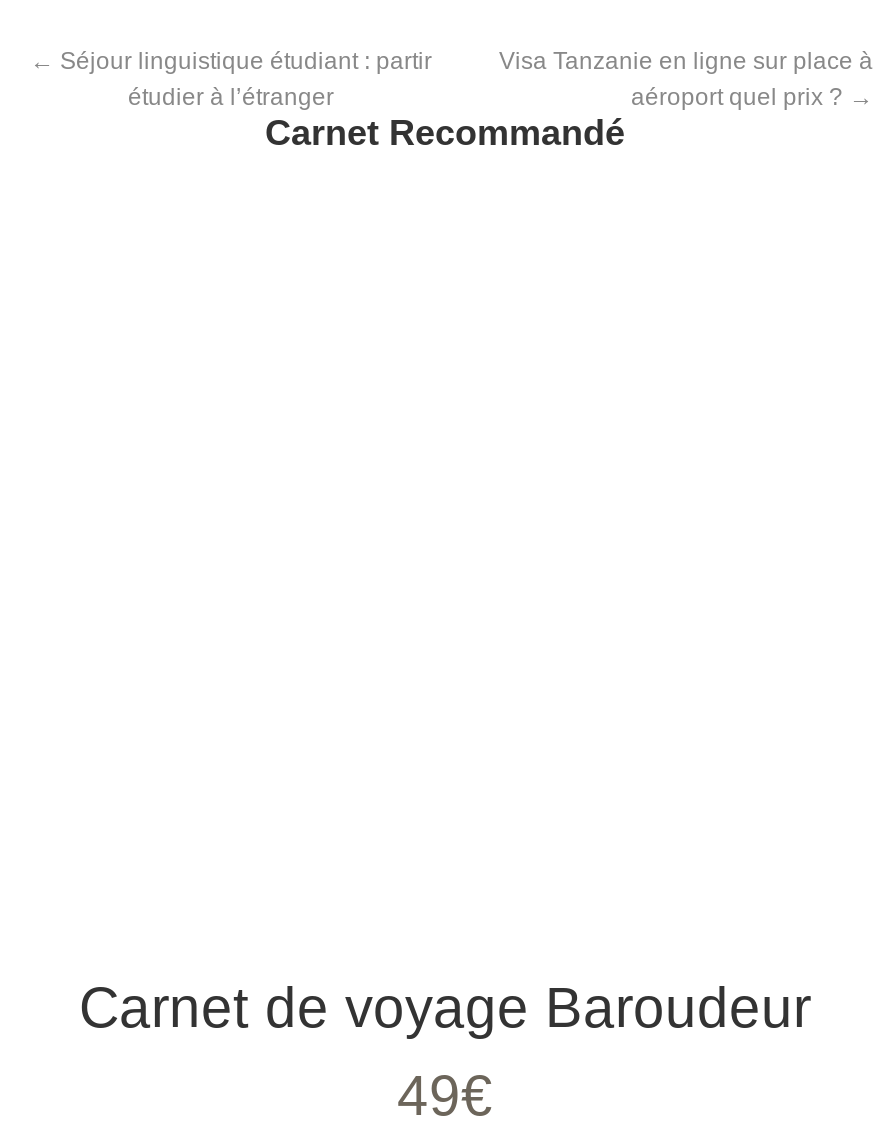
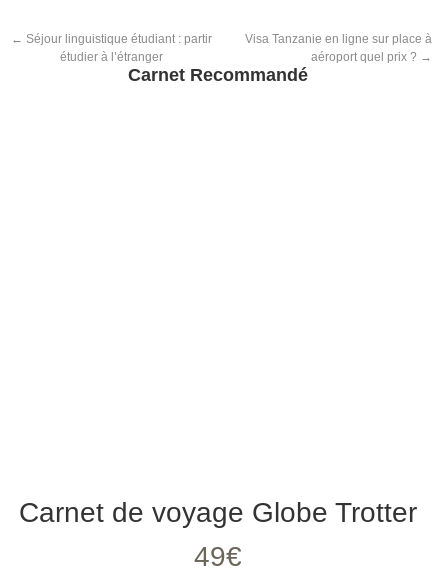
[79,978,811,1040] Carnet de voyage Baroudeur -> [19,497,417,528] Carnet de voyage Globe Trotter

